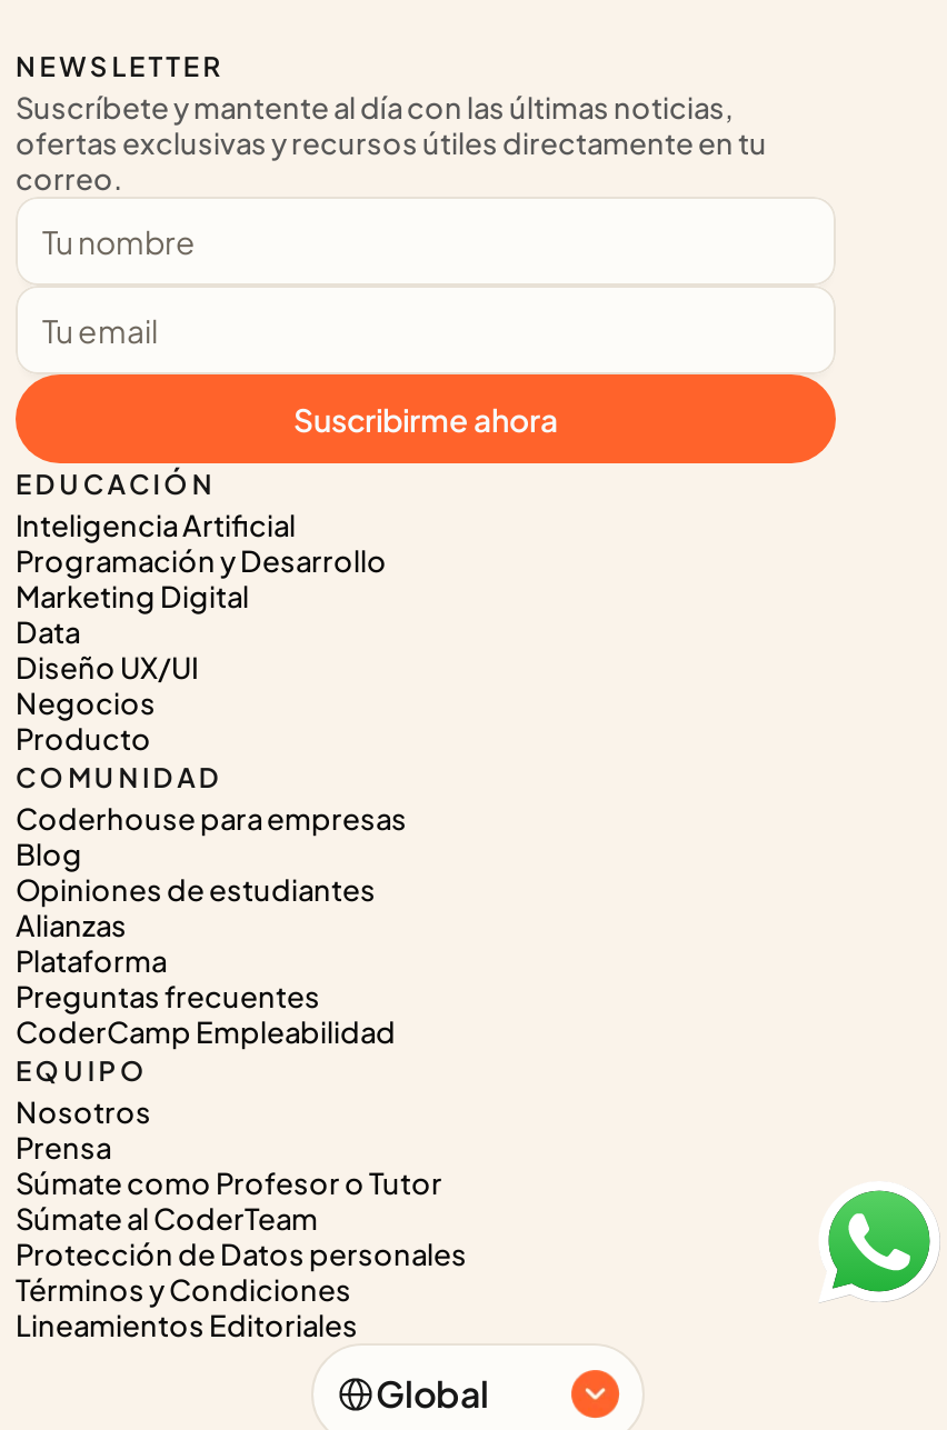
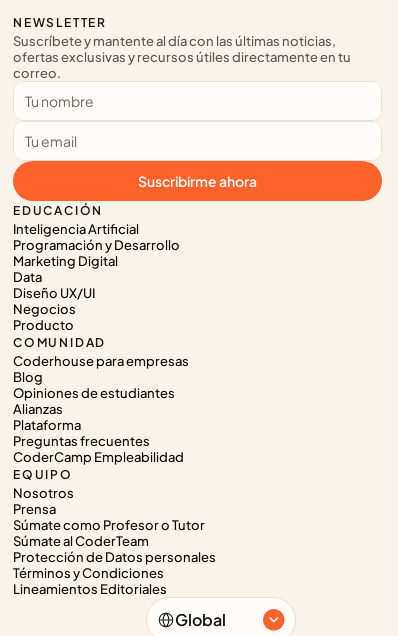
[827,1188,931,1294] [image] -> none

